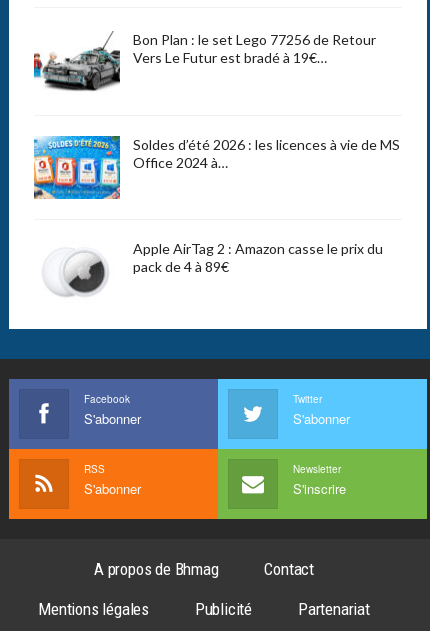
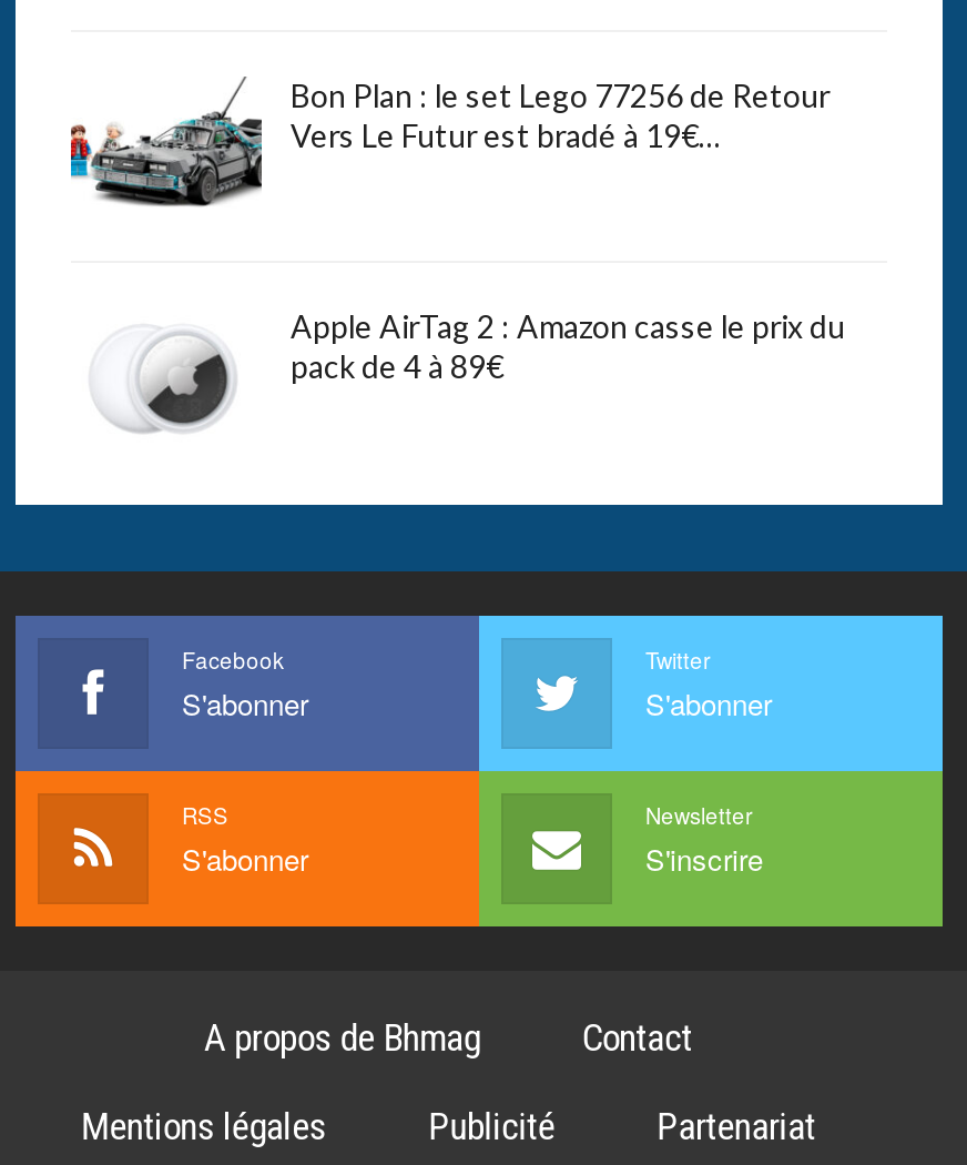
[33,135,400,200] [image] | Soldes d’été 2026 : les licences à vie de MS | Office 2024 à… -> none

